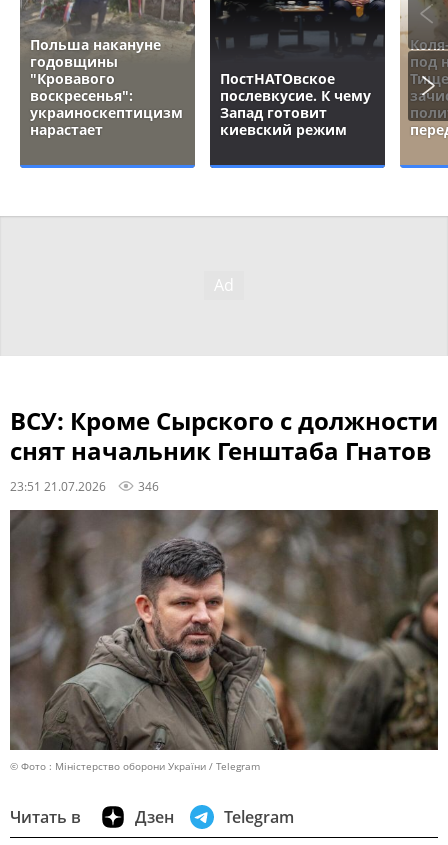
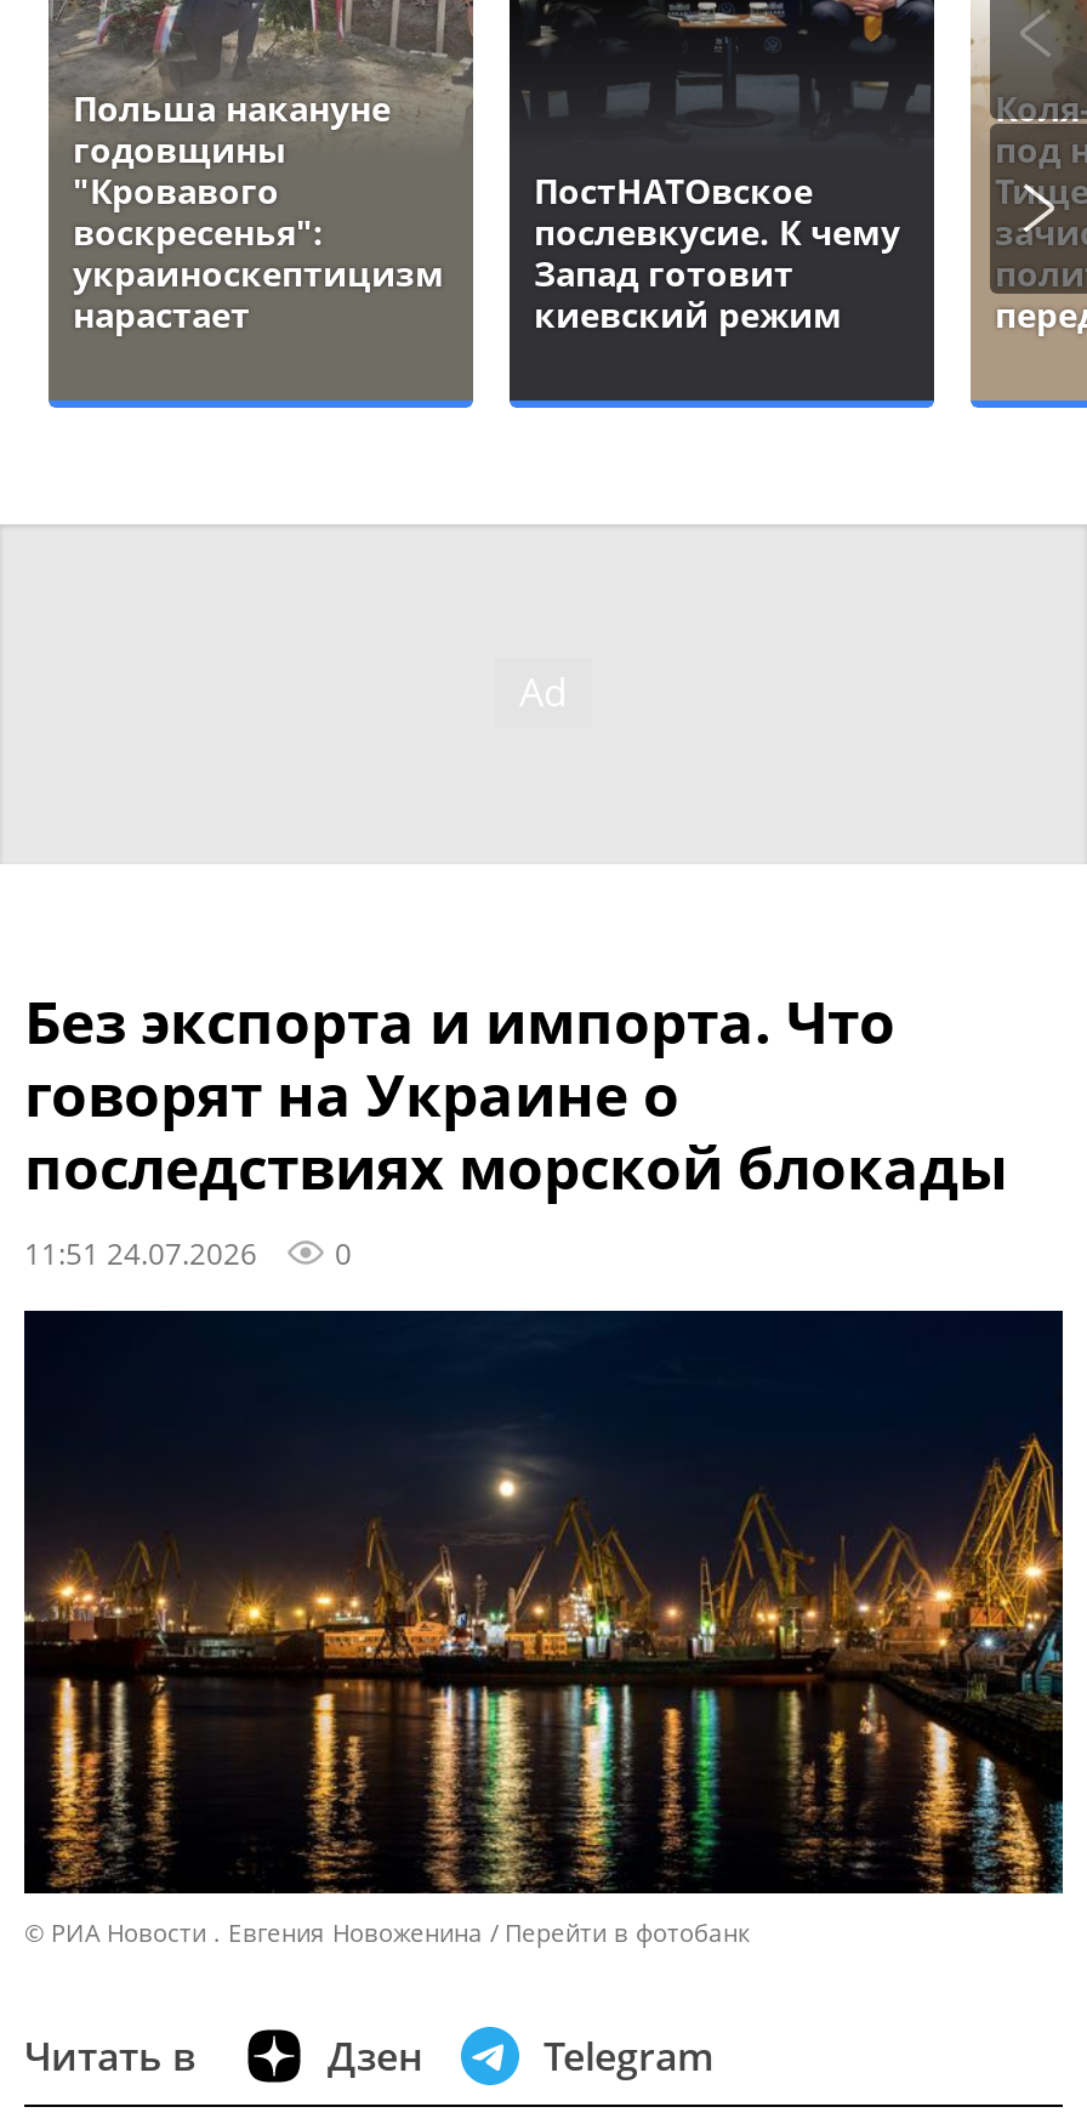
[10,404,438,494] ВСУ: Кроме Сырского с должности | снят начальник Генштаба Гнатов | 23:51 21.07.2026 | 346 -> [24,980,1007,1271] Без экспорта и импорта. Что | говорят на Украине о | последствиях морской блокады | 11:51 24.07.2026 | 0
[9,509,439,773] [image] | © Фото : Міністерство оборони України / Telegram -> [22,1308,1063,1950] [image] | © РИА Новости . Евгения Новоженина | Перейти в фотобанк

